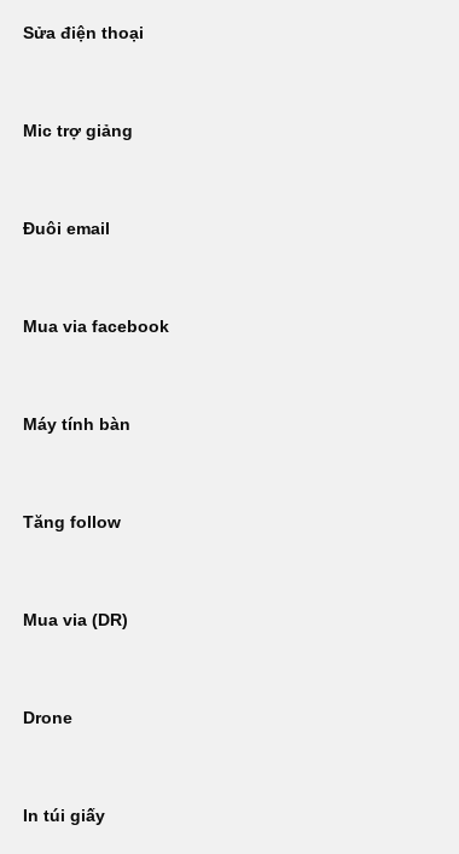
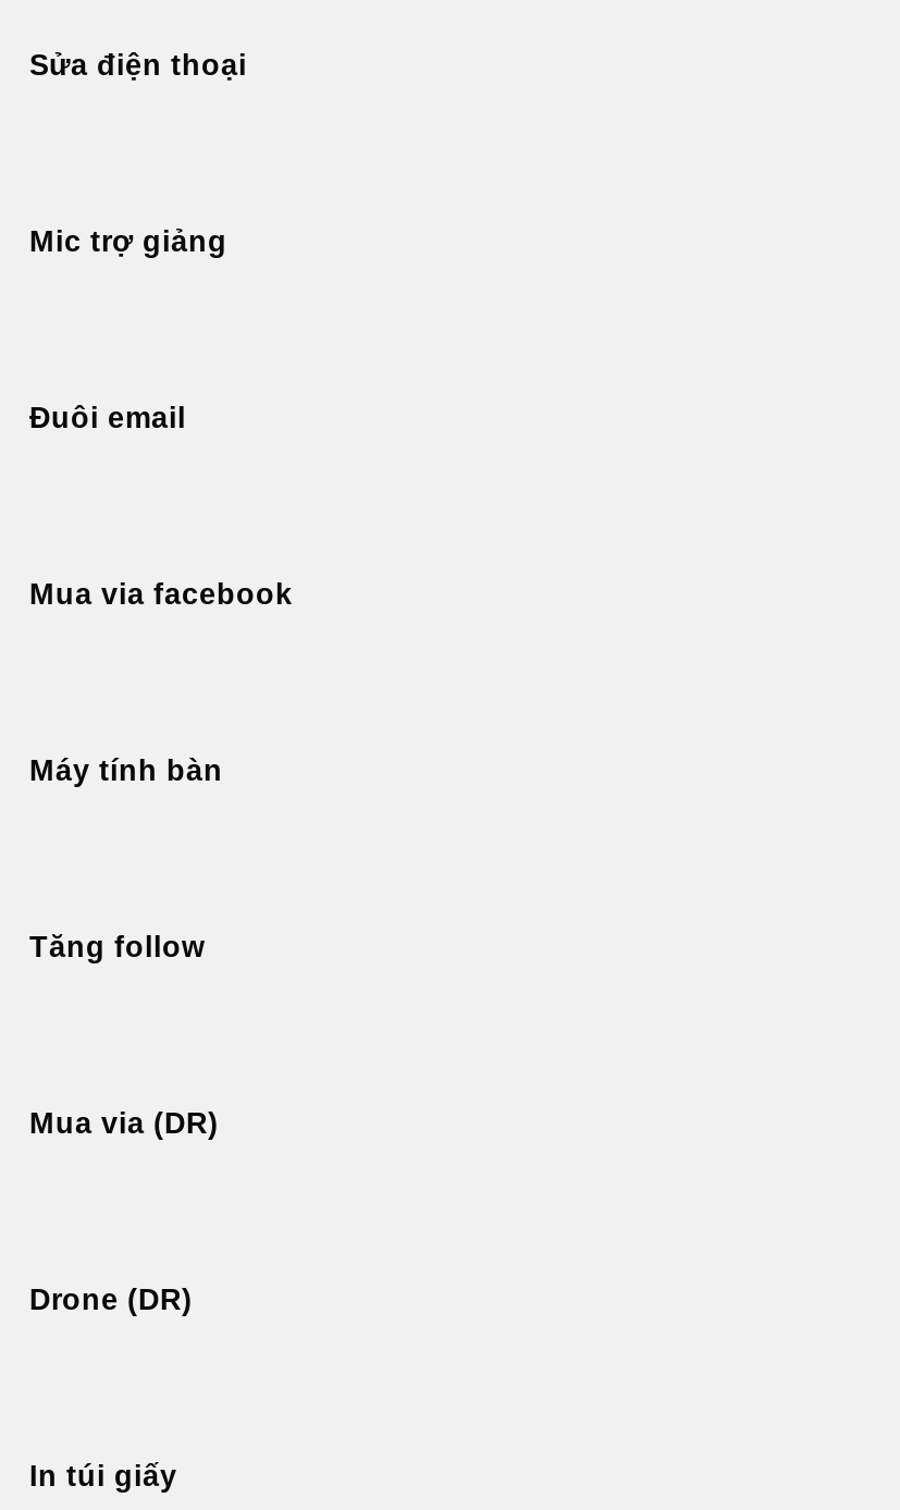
[23,709,72,727] Drone -> [29,1284,193,1317] Drone (DR)

